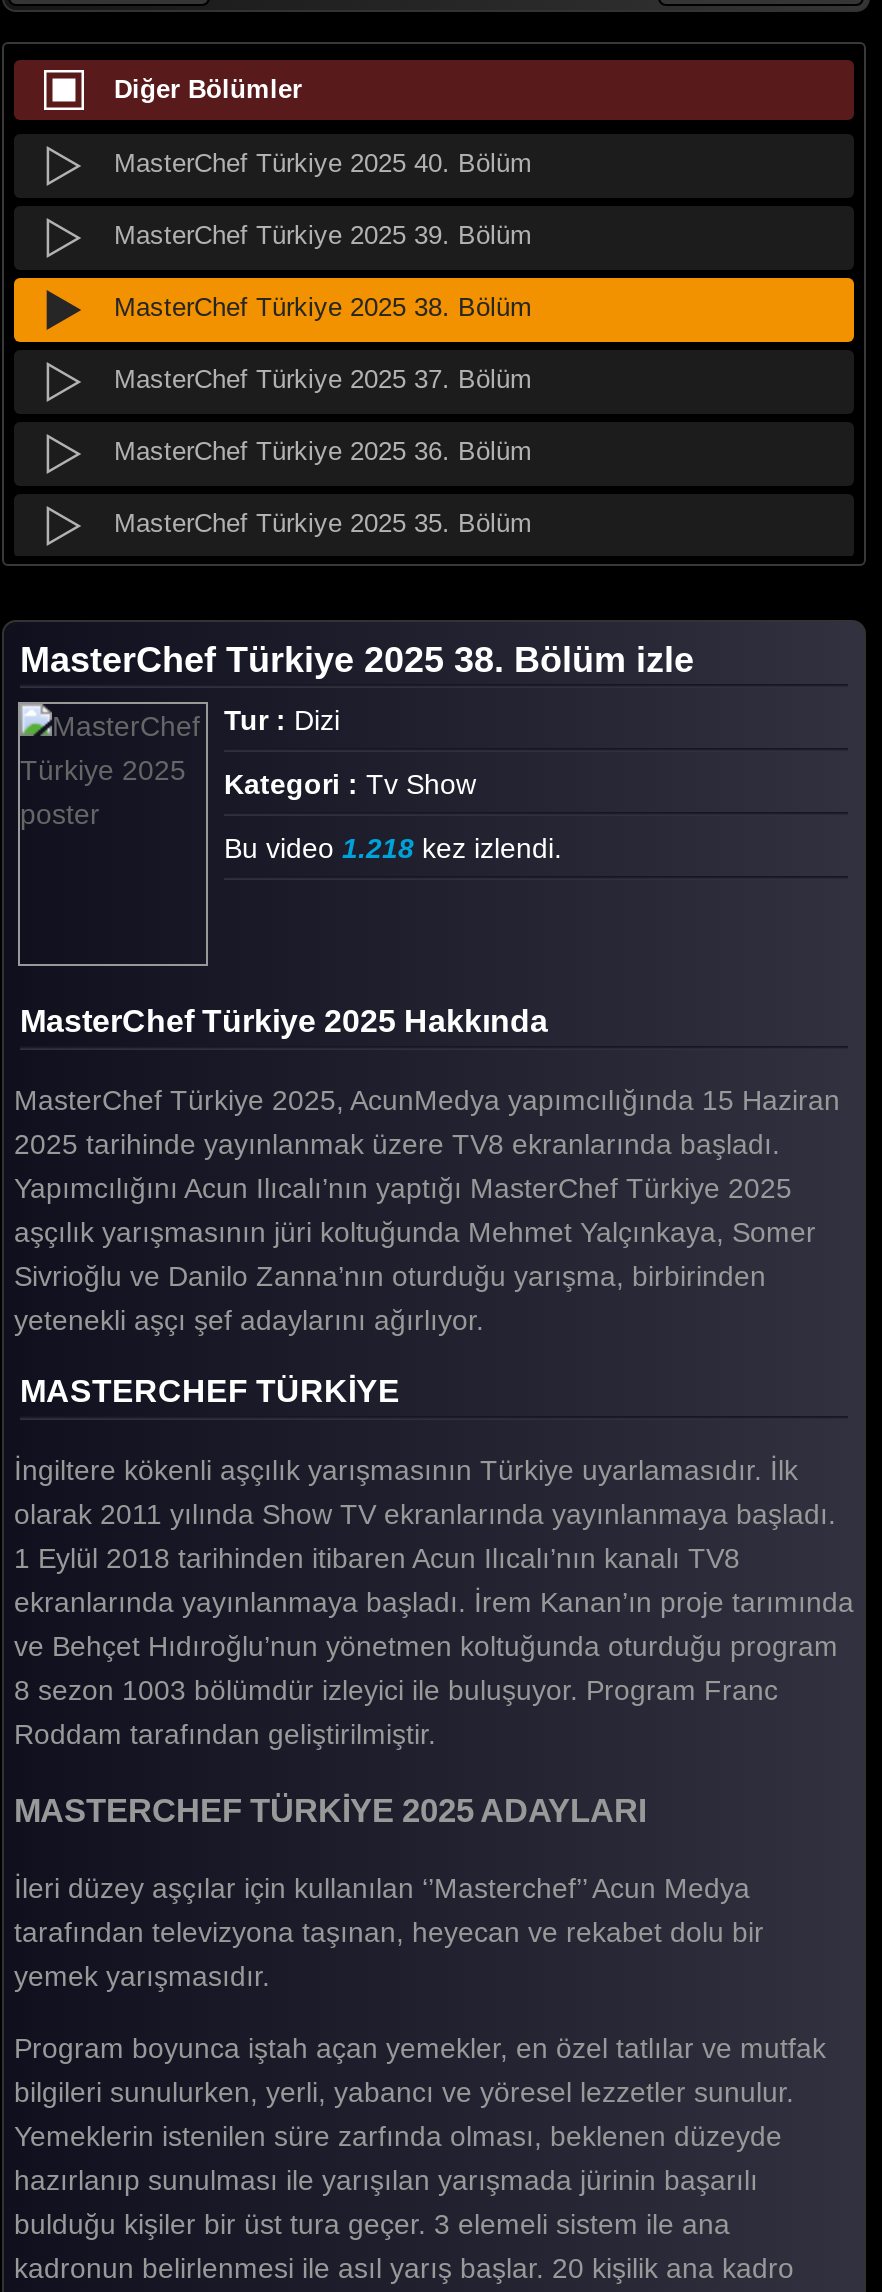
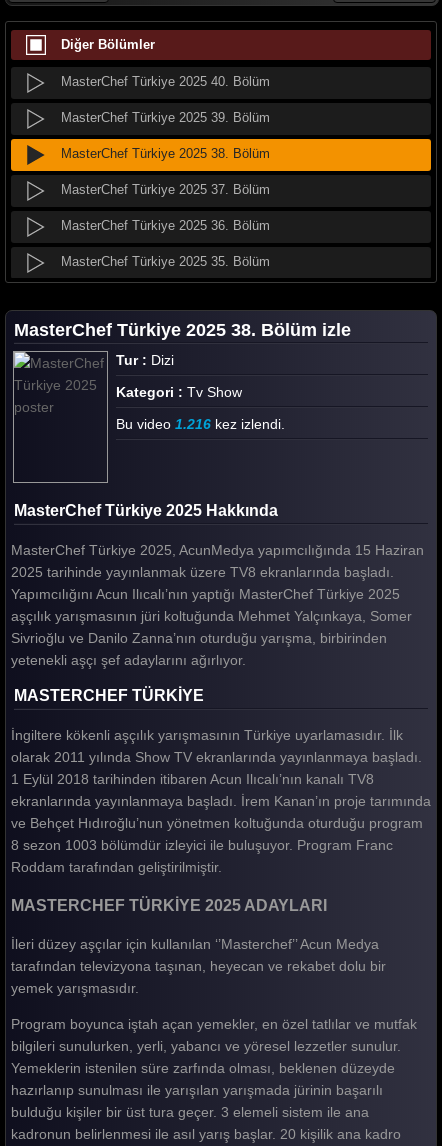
[224,832,562,864] Bu video 1.218 kez izlendi. -> [116,416,285,432] Bu video 1.216 kez izlendi.

